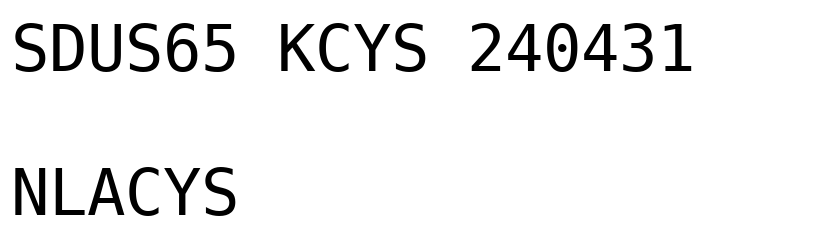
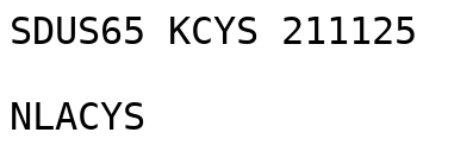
[11,13,695,85] SDUS65 KCYS 240431 -> [10,10,417,52] SDUS65 KCYS 211125

